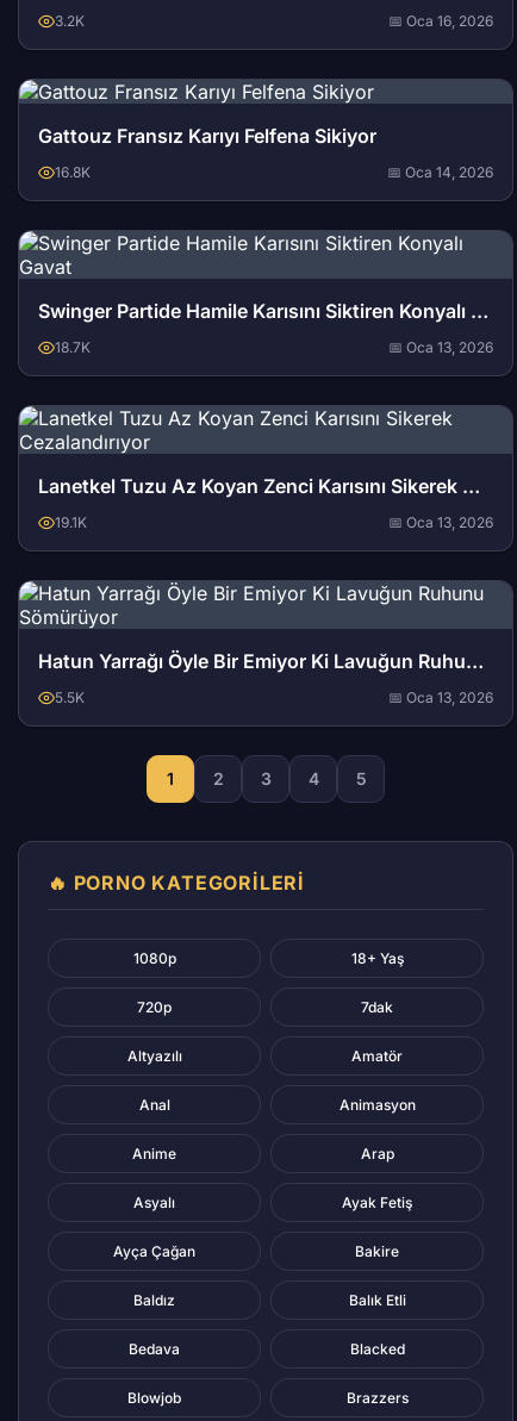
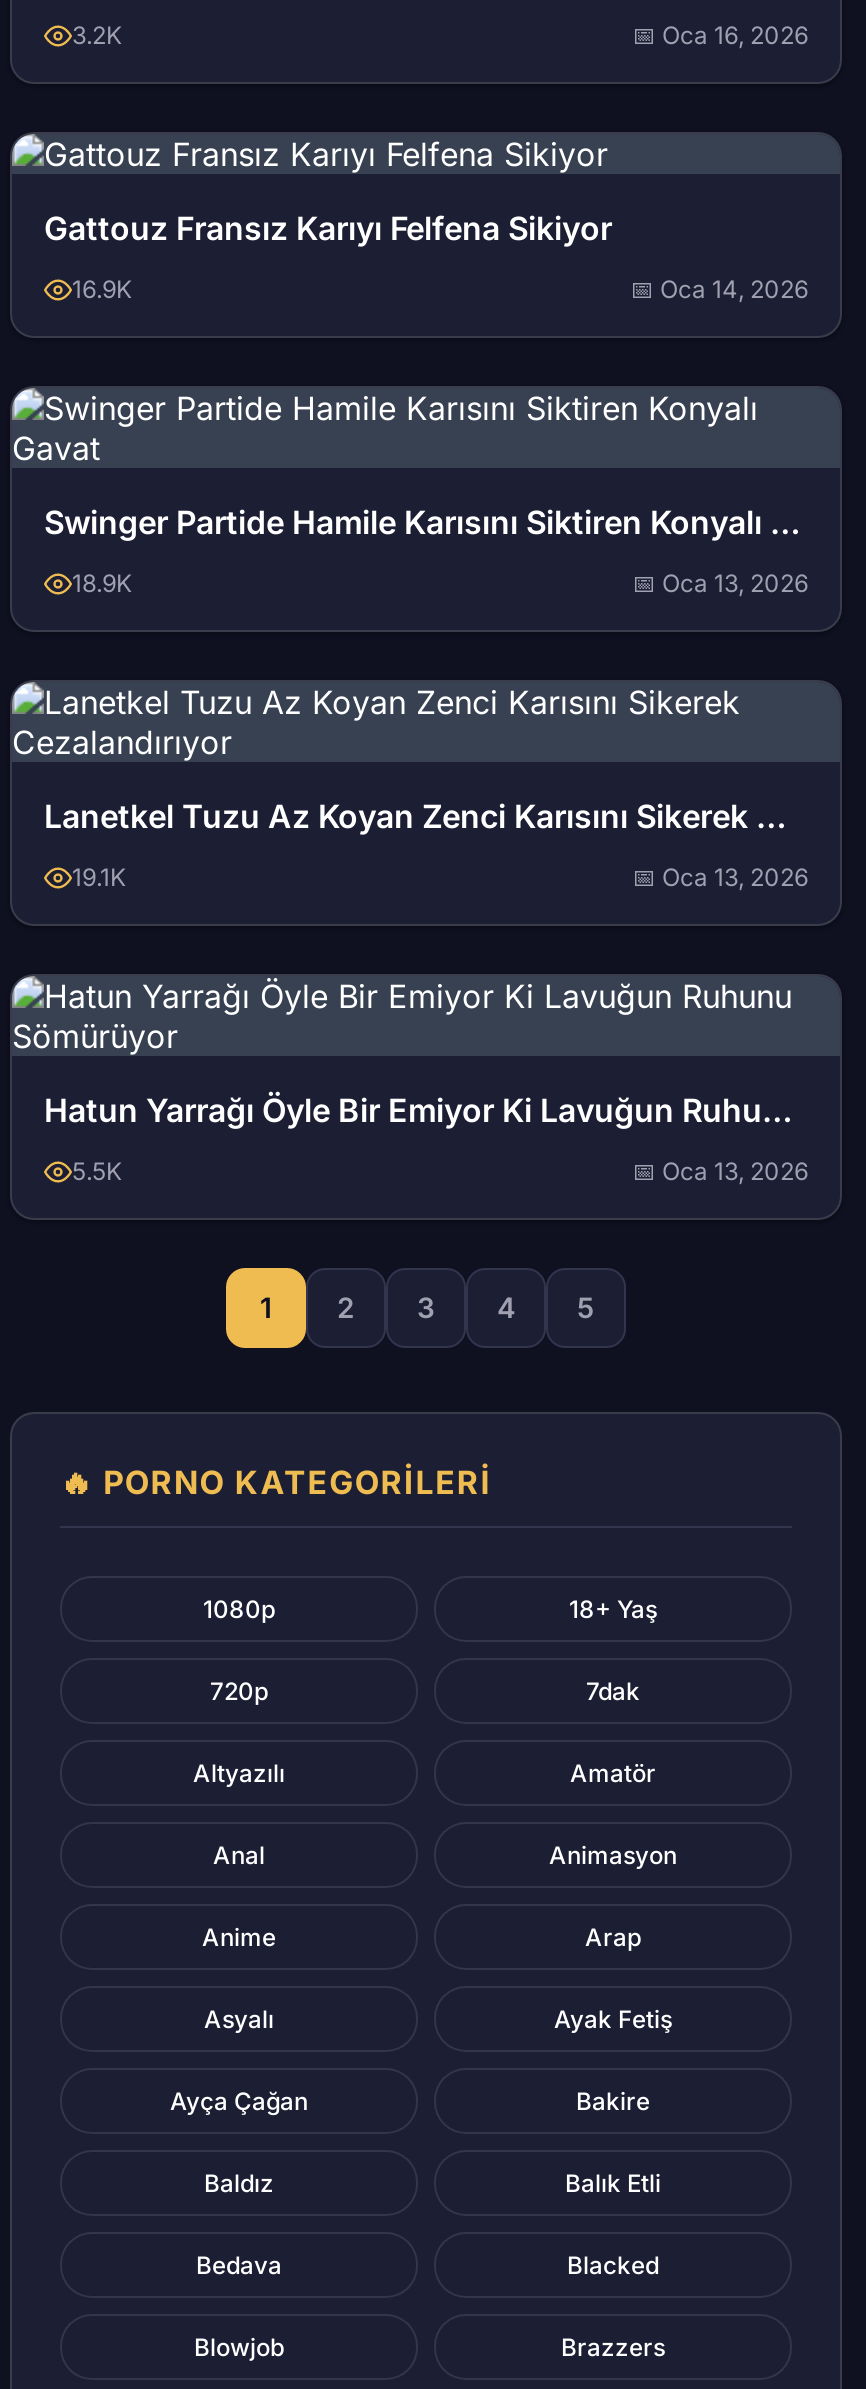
[55,163,91,181] 16.8K -> [72,274,132,304] 16.9K
[55,338,91,356] 18.7K -> [72,568,132,598] 18.9K

